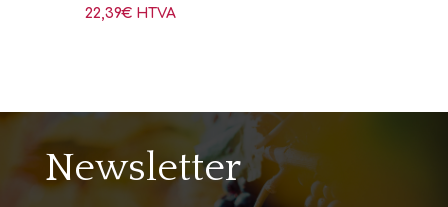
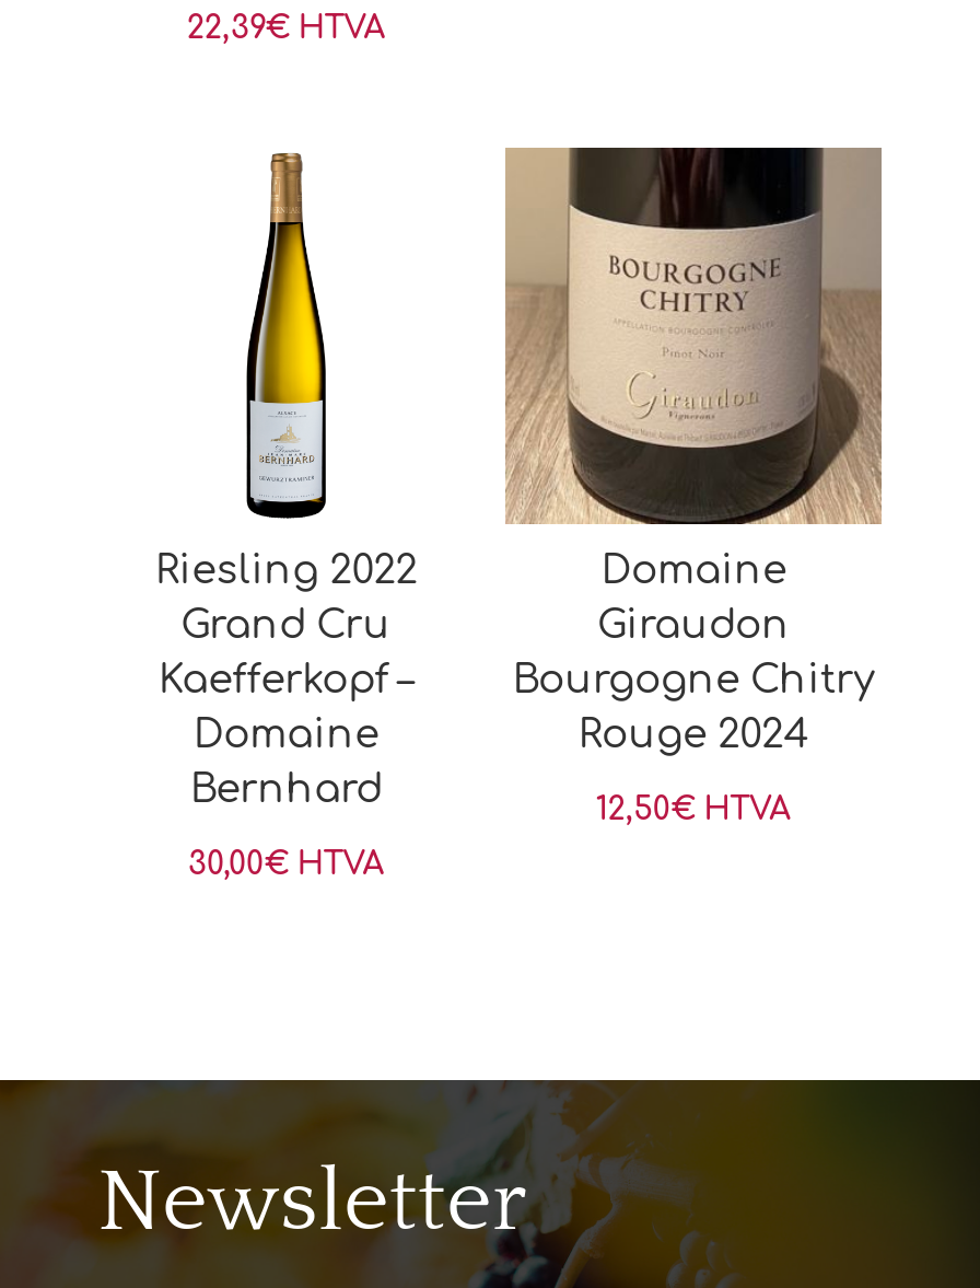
none -> [155,150,417,882] [image] | Riesling 2022 | Grand Cru | Kaefferkopf – | Domaine | Bernhard | 30,00€ HTVA
none -> [503,146,884,827] [image] | Domaine | Giraudon | Bourgogne Chitry | Rouge 2024 | 12,50€ HTVA

